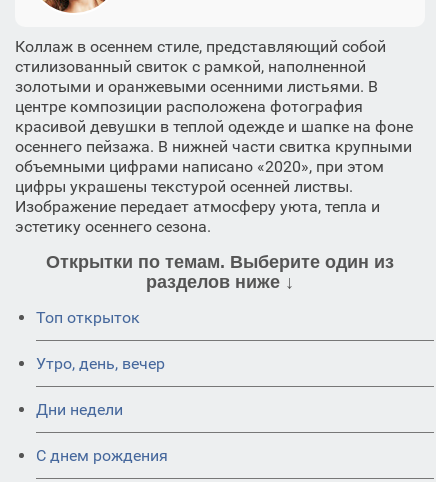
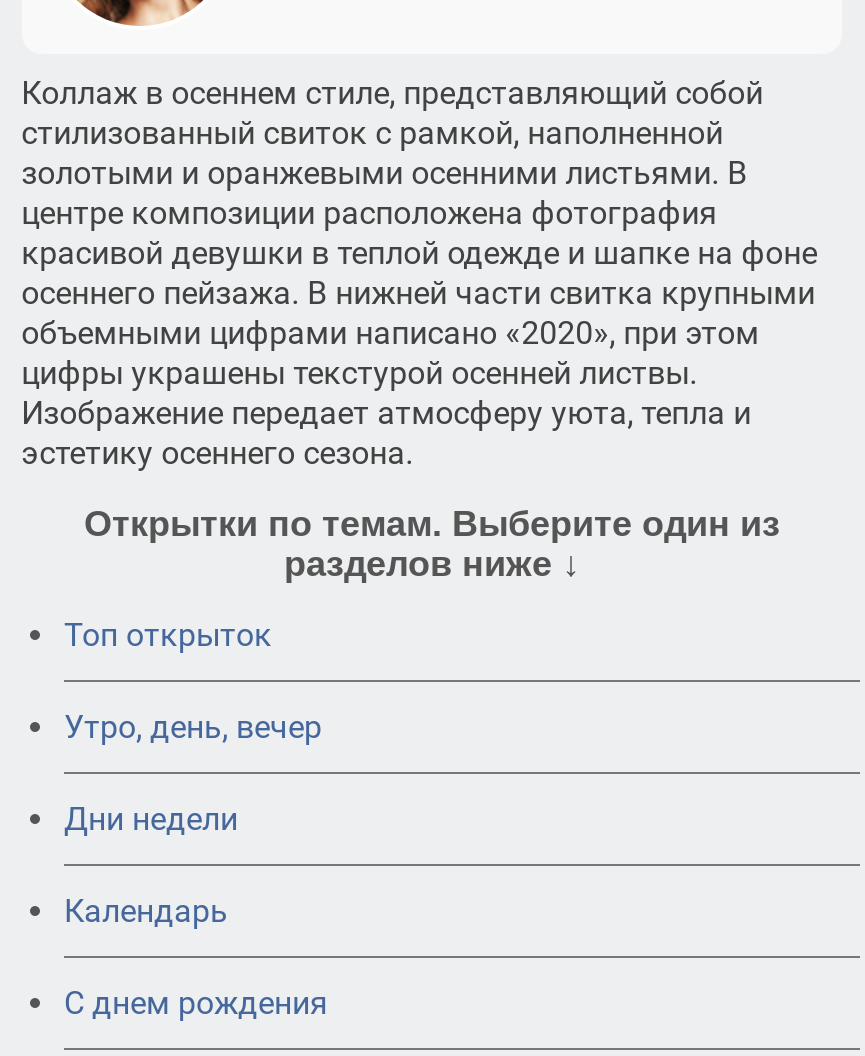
none -> [64,892,228,930] Календарь

